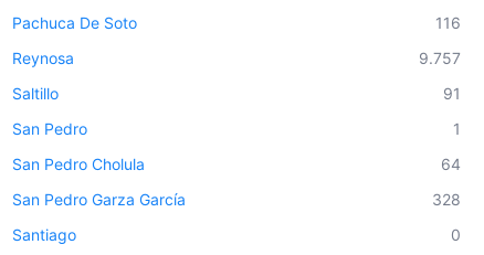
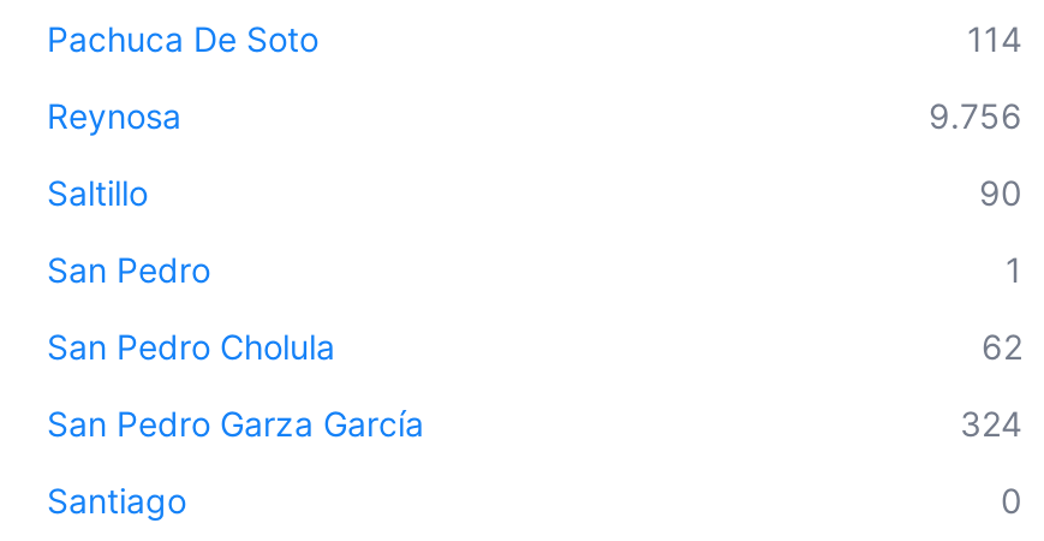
[435,13,461,32] 116 -> [967,17,1022,58] 114
[419,48,461,67] 9.757 -> [929,94,1022,135] 9.756
[443,83,461,102] 91 -> [979,171,1022,212] 90
[441,154,461,173] 64 -> [982,325,1022,366] 62
[432,189,461,208] 328 -> [960,402,1022,443] 324

